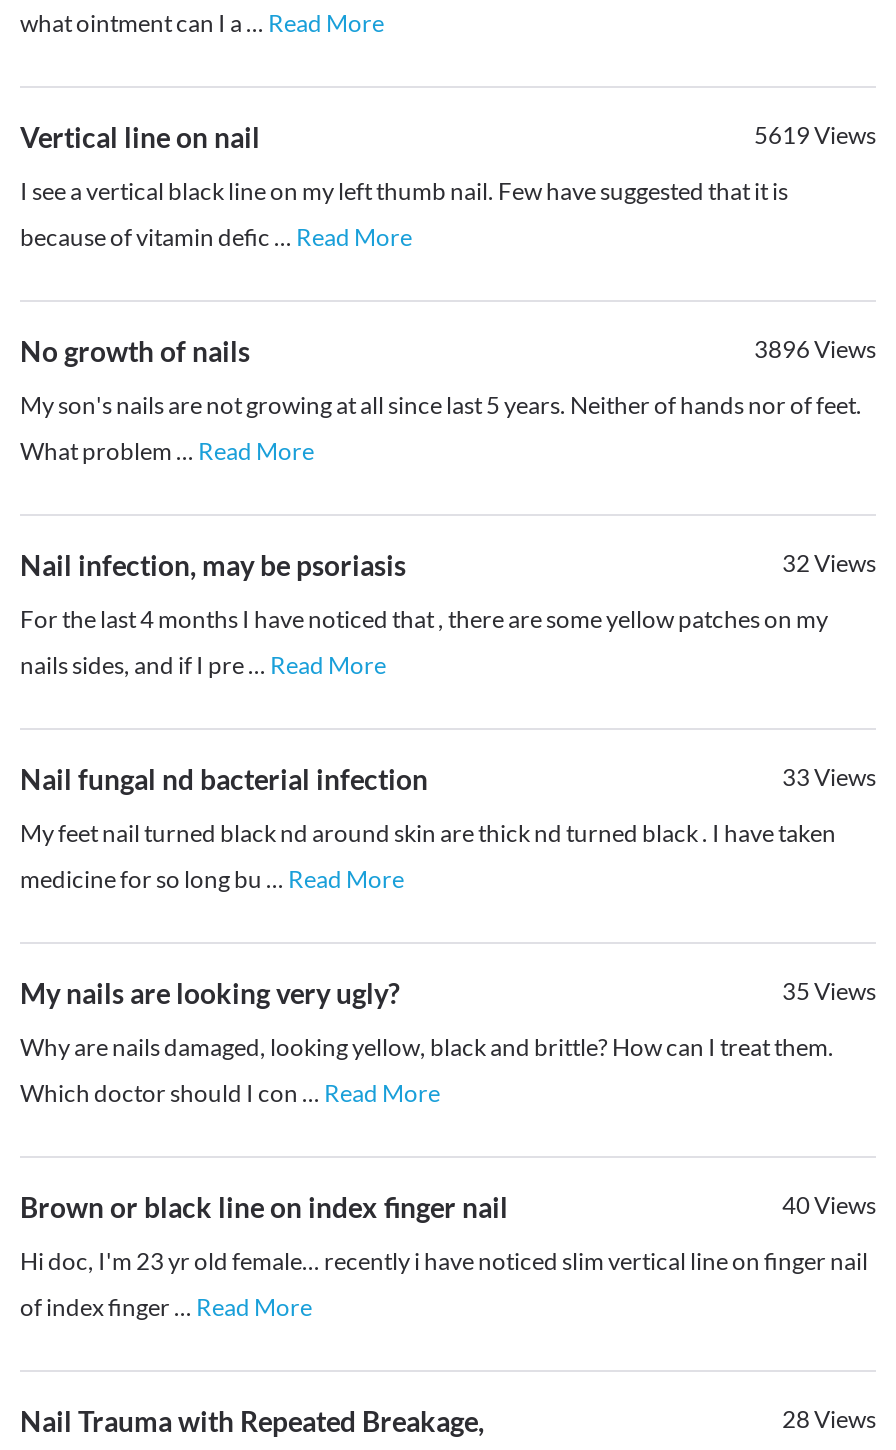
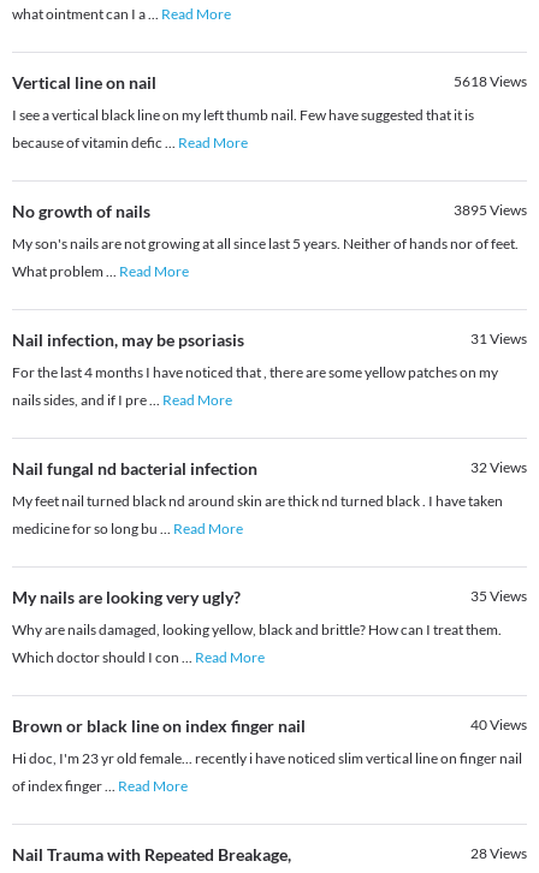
[754,121,876,151] 5619Views -> [454,73,527,91] 5618Views
[754,335,876,365] 3896Views -> [454,201,527,219] 3895Views
[782,549,876,579] 32Views -> [470,330,527,348] 31Views
[782,763,876,793] 33Views -> [470,459,527,477] 32Views

